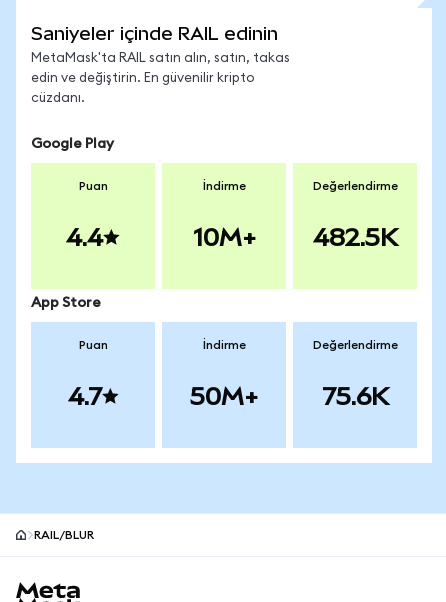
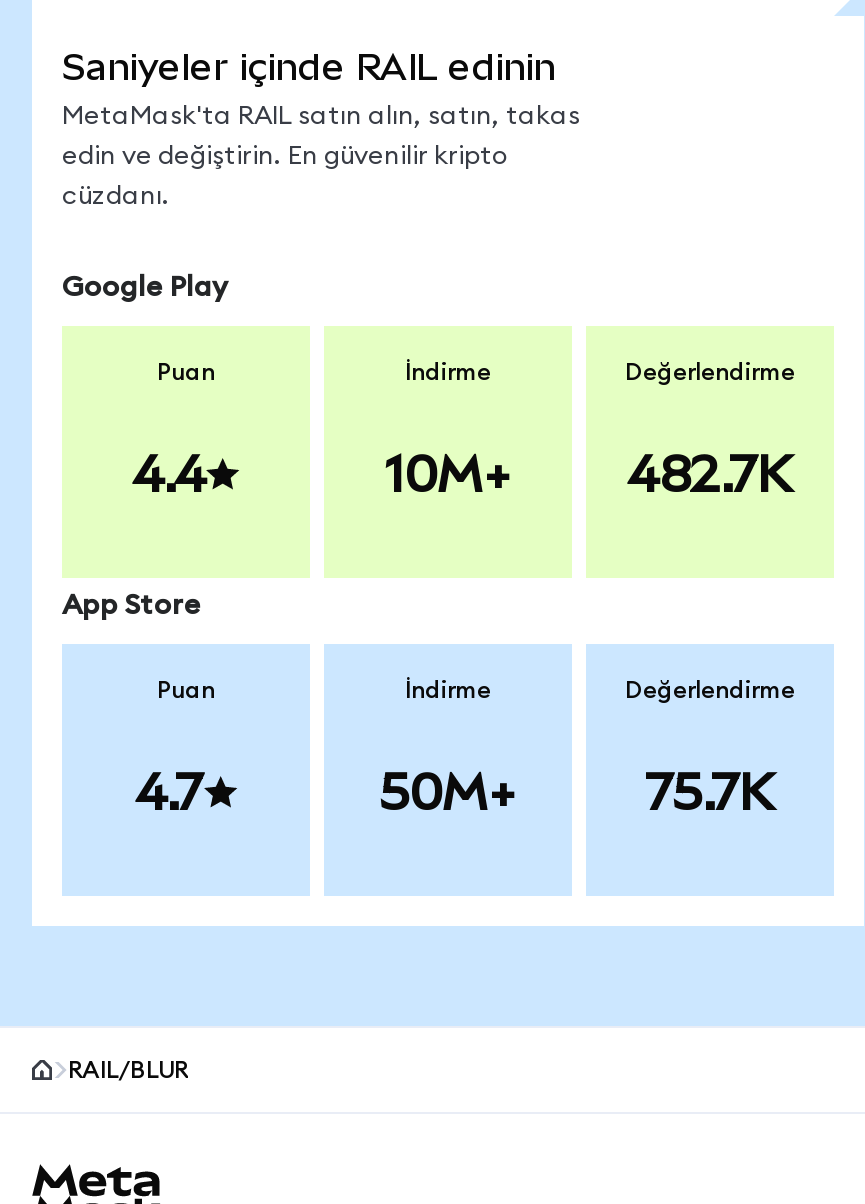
[312,223,397,251] 482.5K -> [627,446,793,502] 482.7K
[321,382,388,410] 75.6K -> [645,764,775,820] 75.7K

